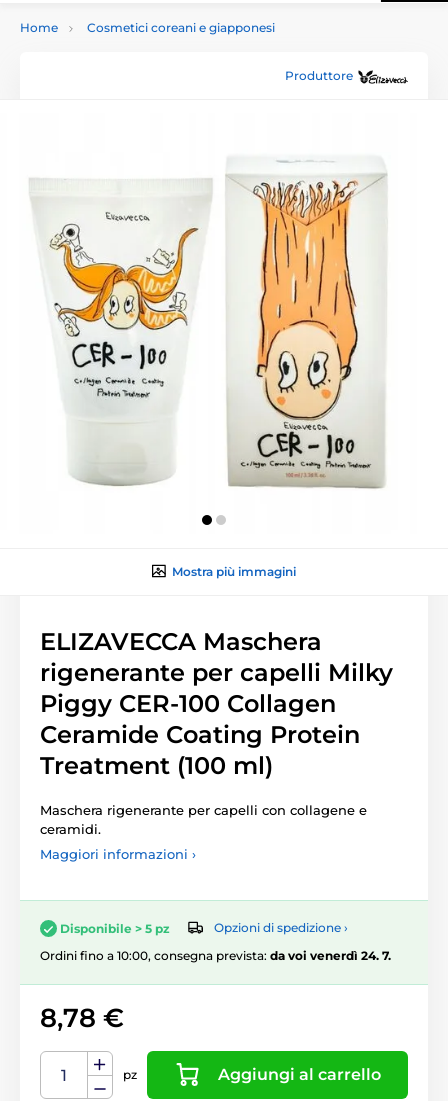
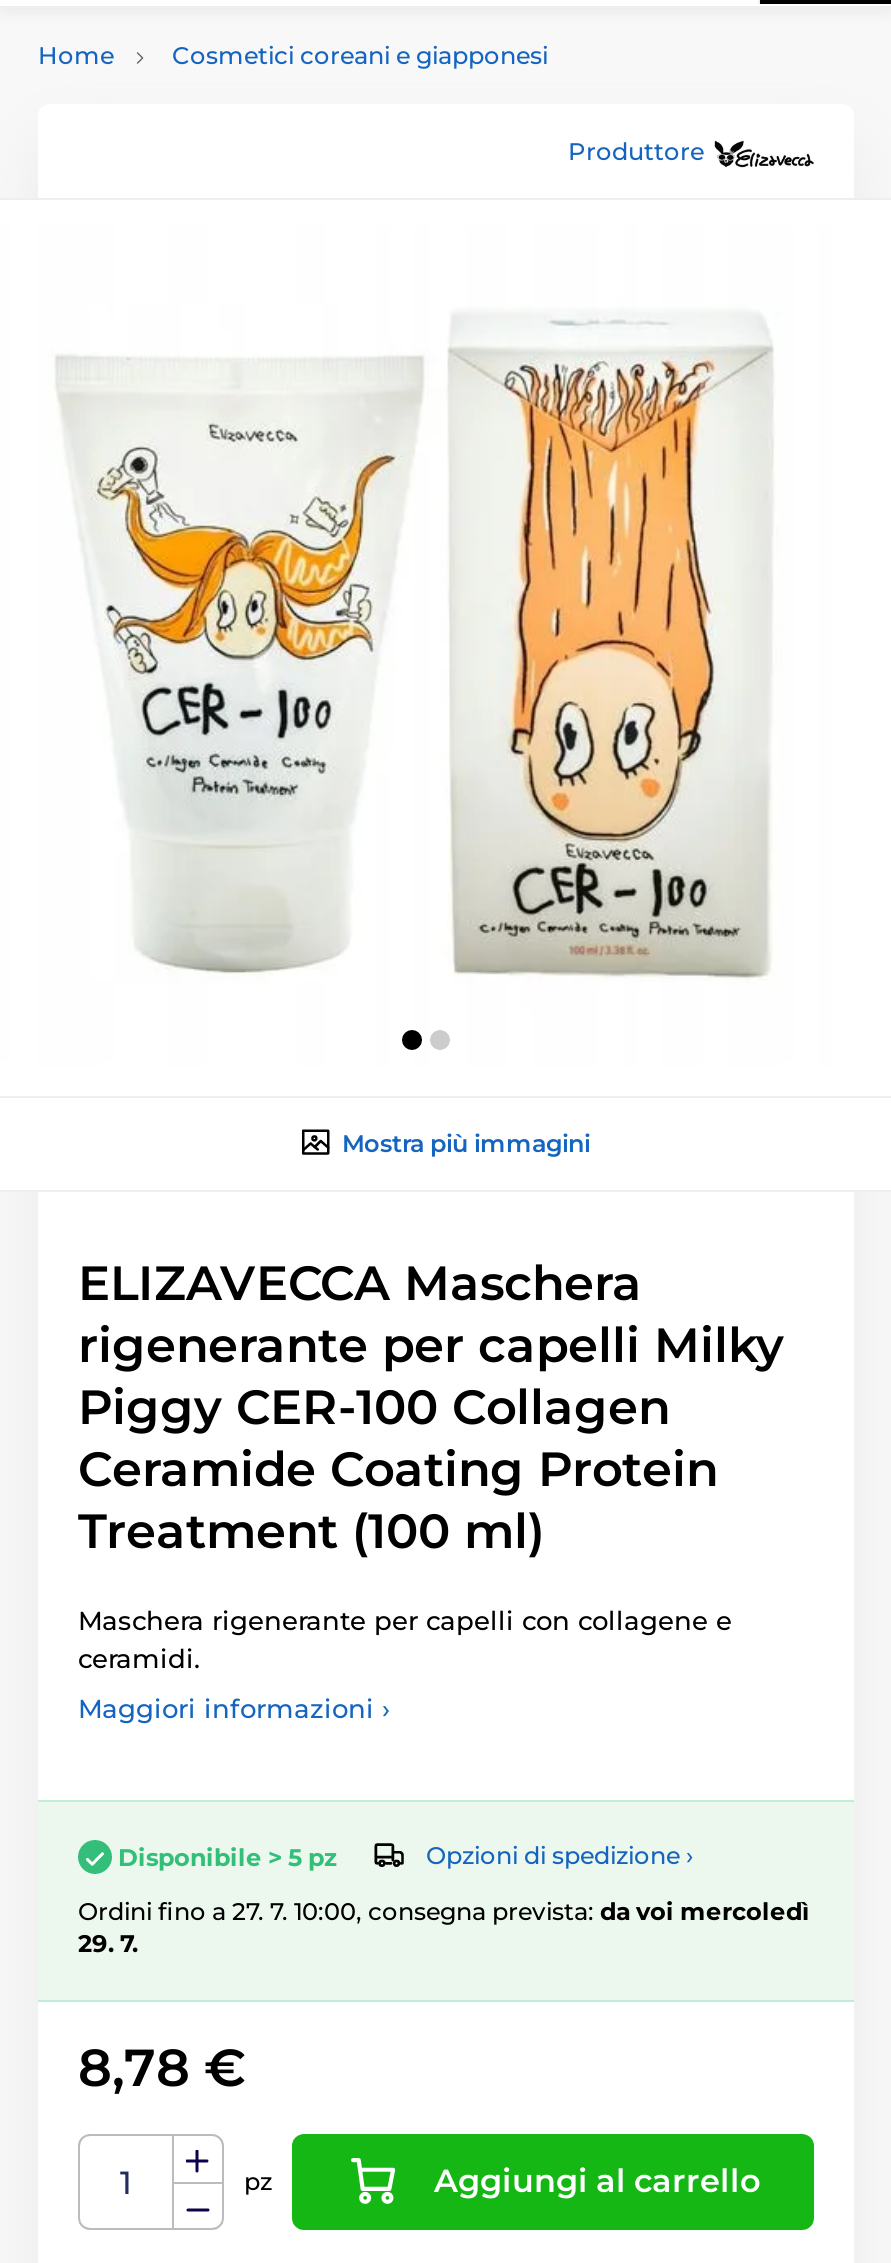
[40,948,391,963] Ordini fino a 10:00, consegna prevista: da voi venerdì 24. 7. -> [78,1896,810,1958] Ordini fino a 27. 7. 10:00, consegna prevista: da voi mercoledì | 29. 7.

